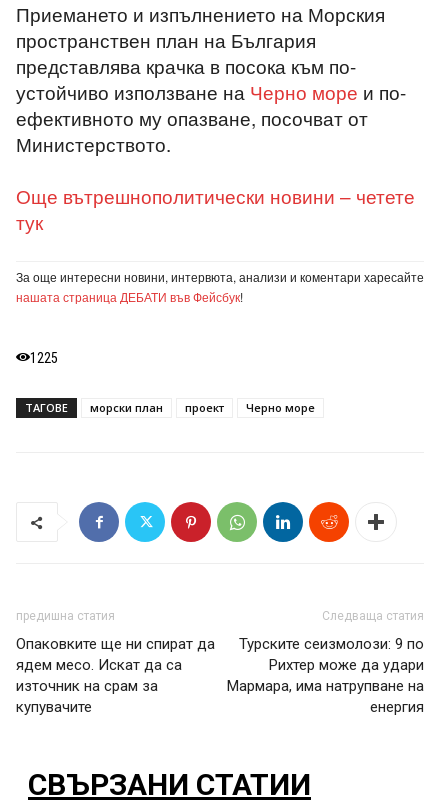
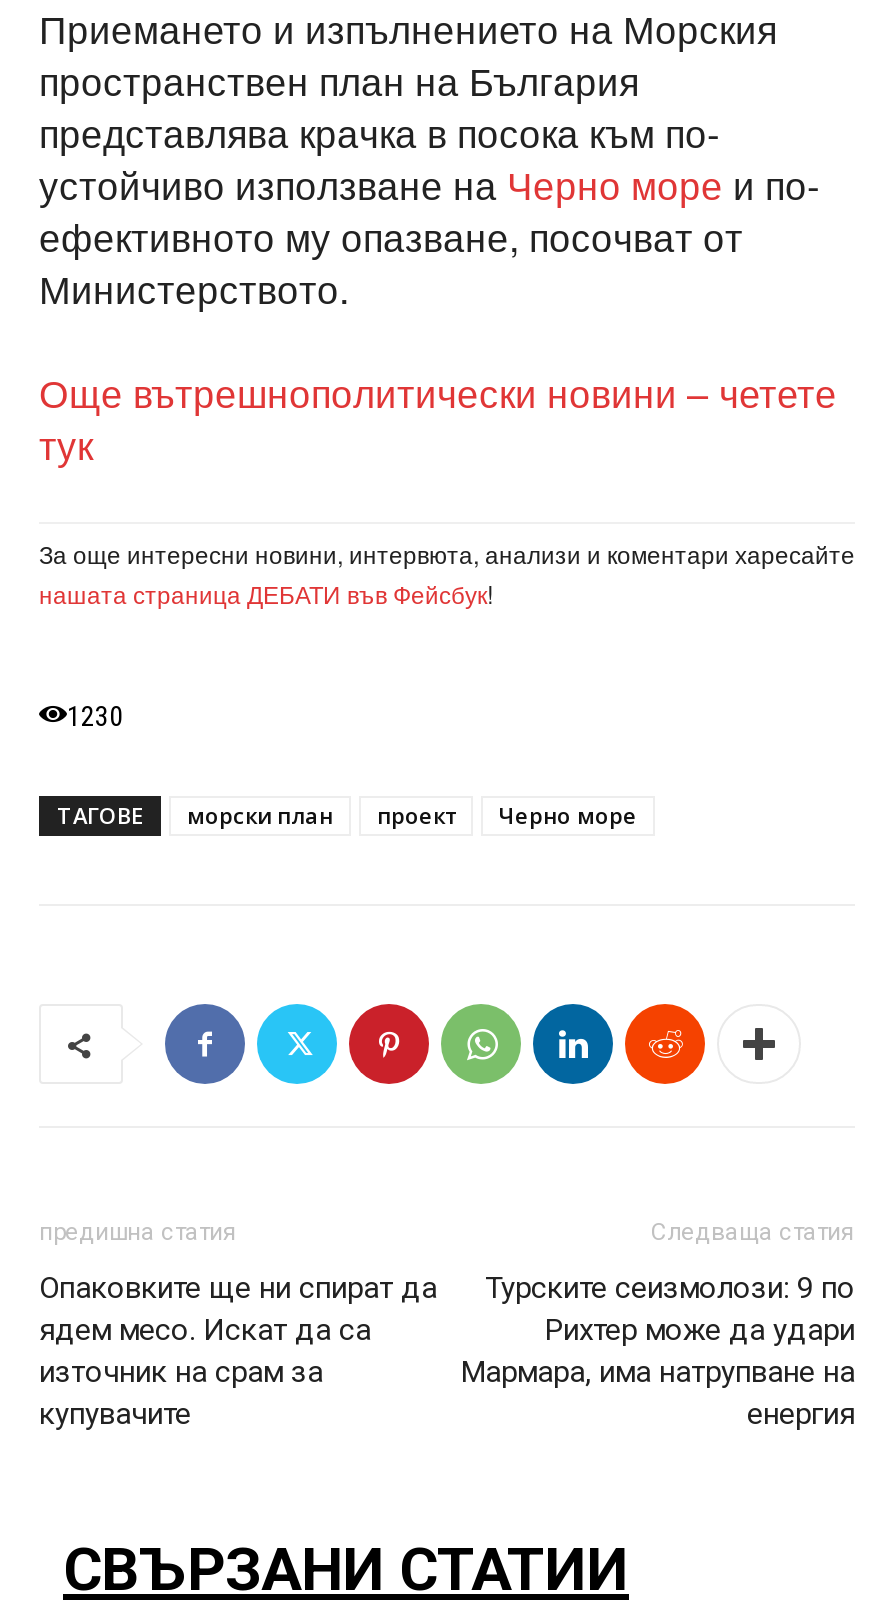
[30,350,58,366] 1225 -> [67,701,123,733] 1230

